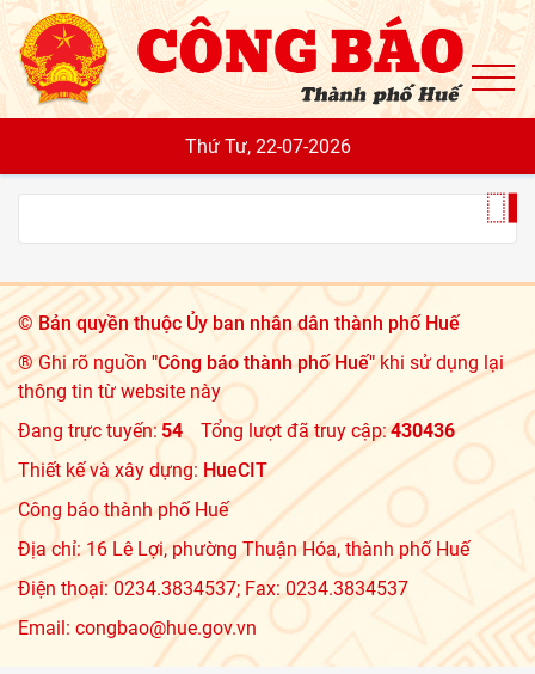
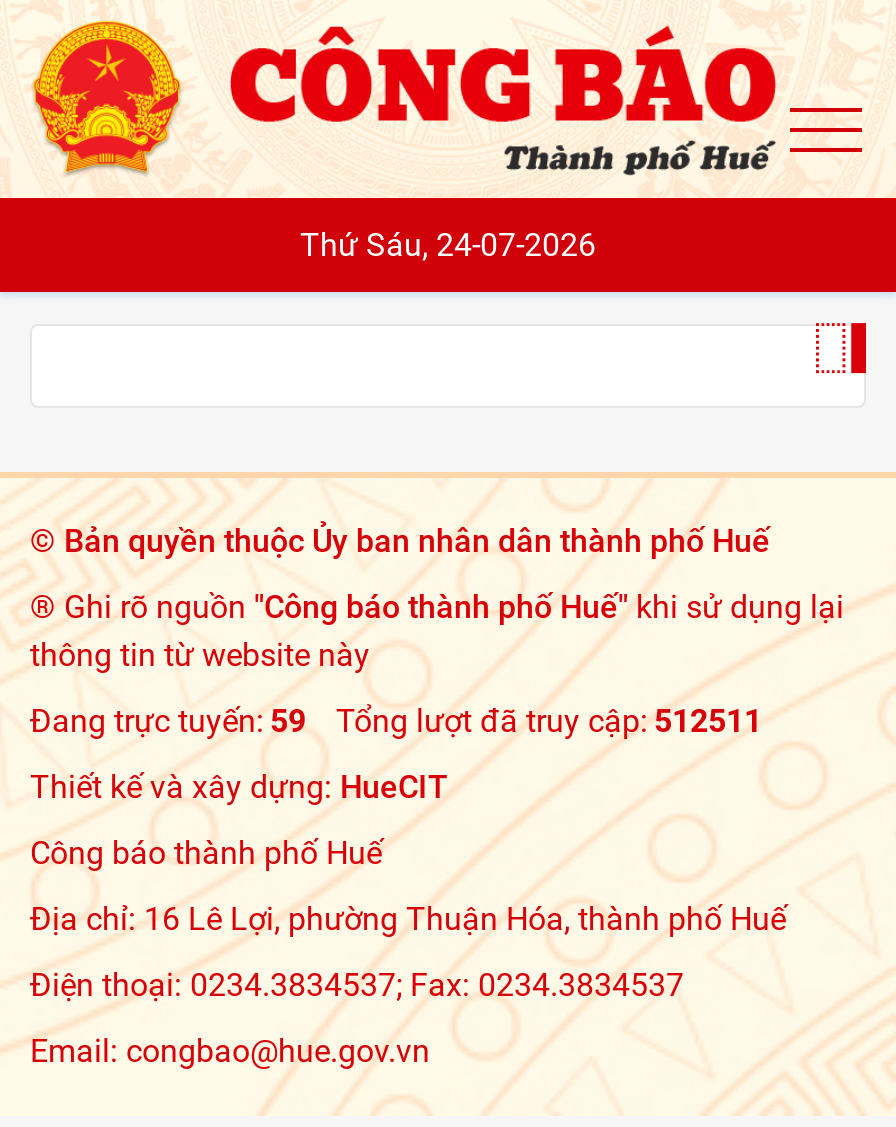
[185,134,350,157] Thứ Tư, 22-07-2026 -> [300,225,596,263] Thứ Sáu, 24-07-2026
[18,419,183,442] Đang trực tuyến: 54 -> [30,701,306,739] Đang trực tuyến: 59
[201,419,455,442] Tổng lượt đã truy cập: 430436 -> [336,701,762,739] Tổng lượt đã truy cập: 512511

